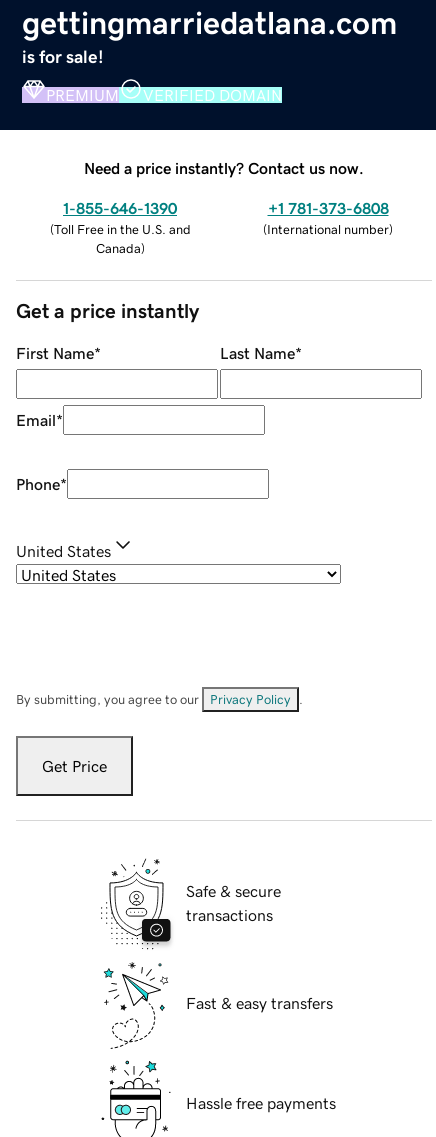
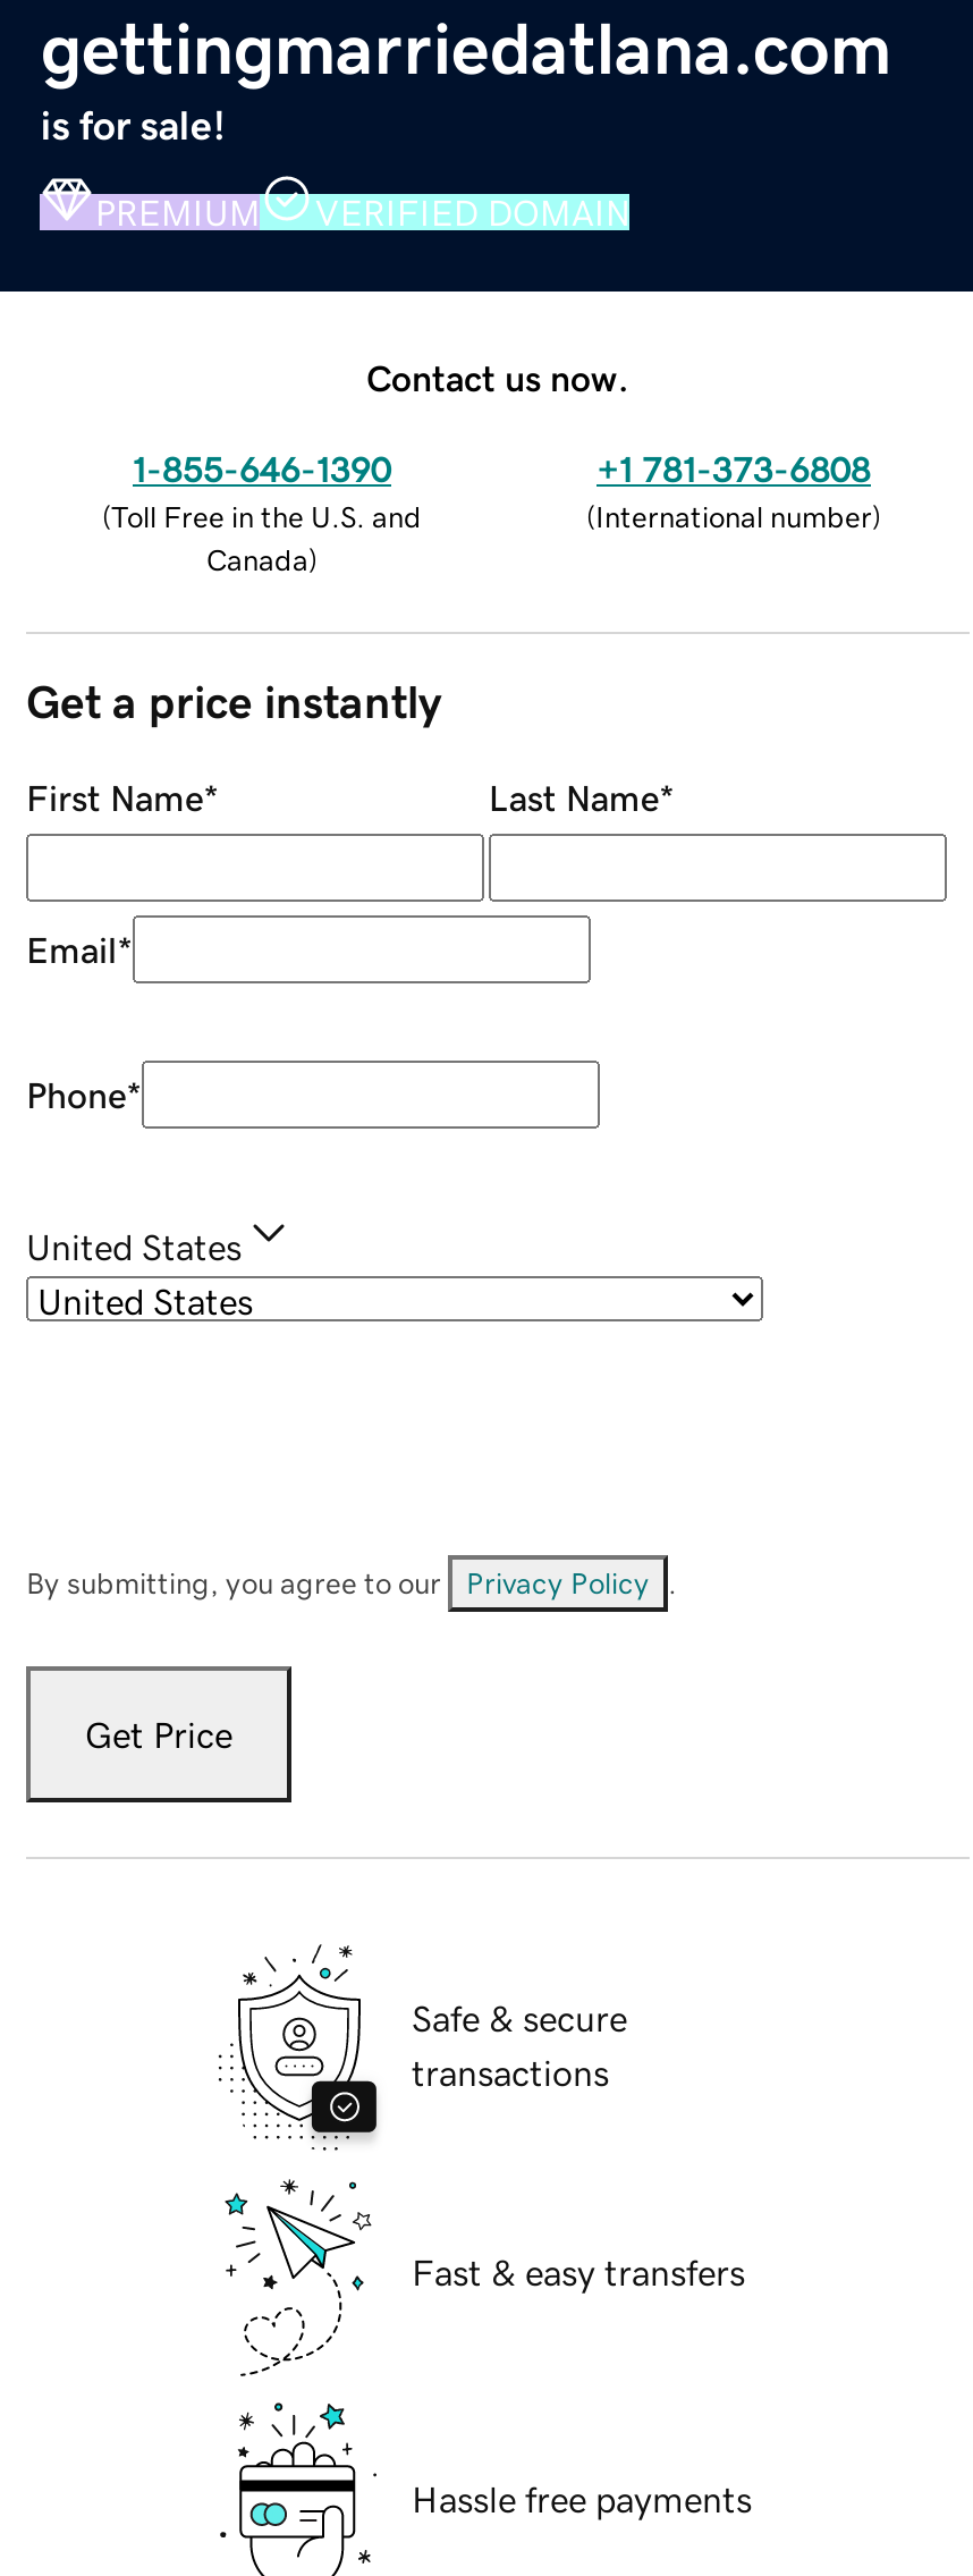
[84,160,364,176] Need a price instantly? Contact us now. -> [366,359,629,395] Contact us now.

